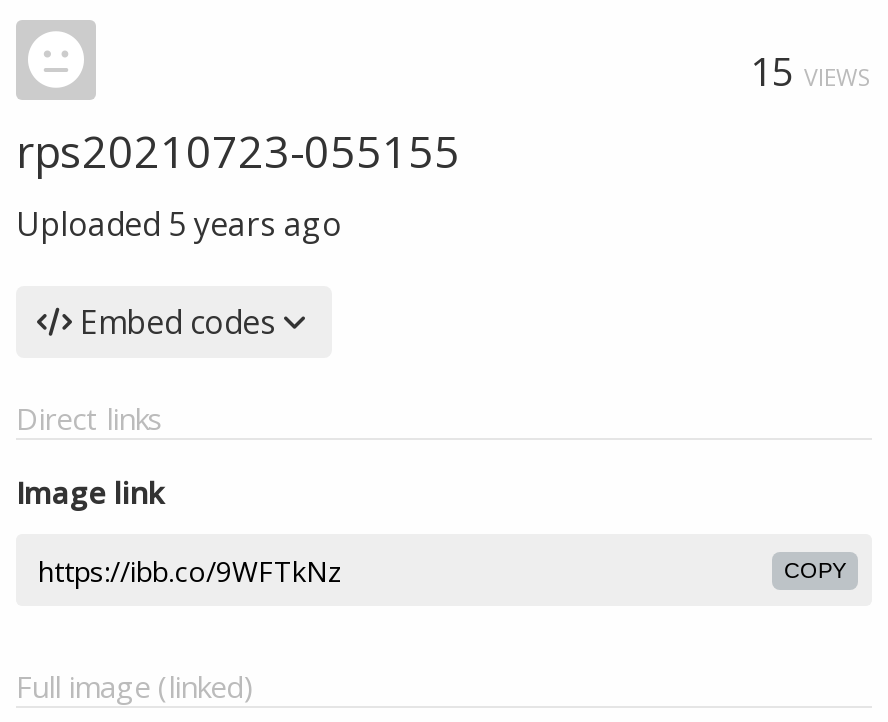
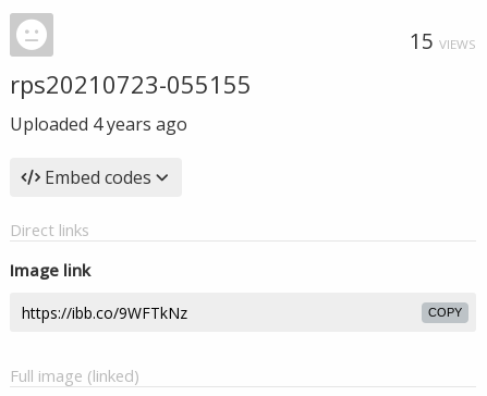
[16,202,342,246] Uploaded 5 years ago -> [10,112,187,136] Uploaded 4 years ago

